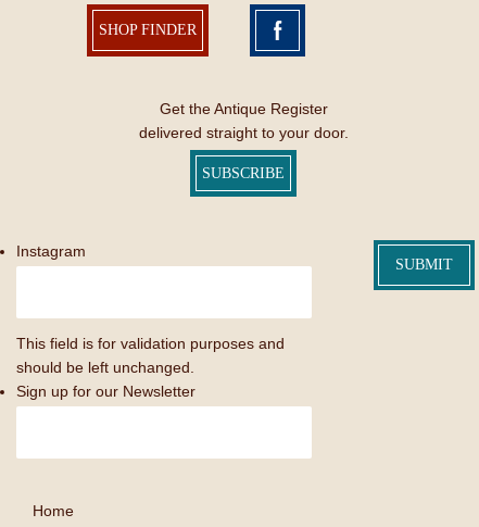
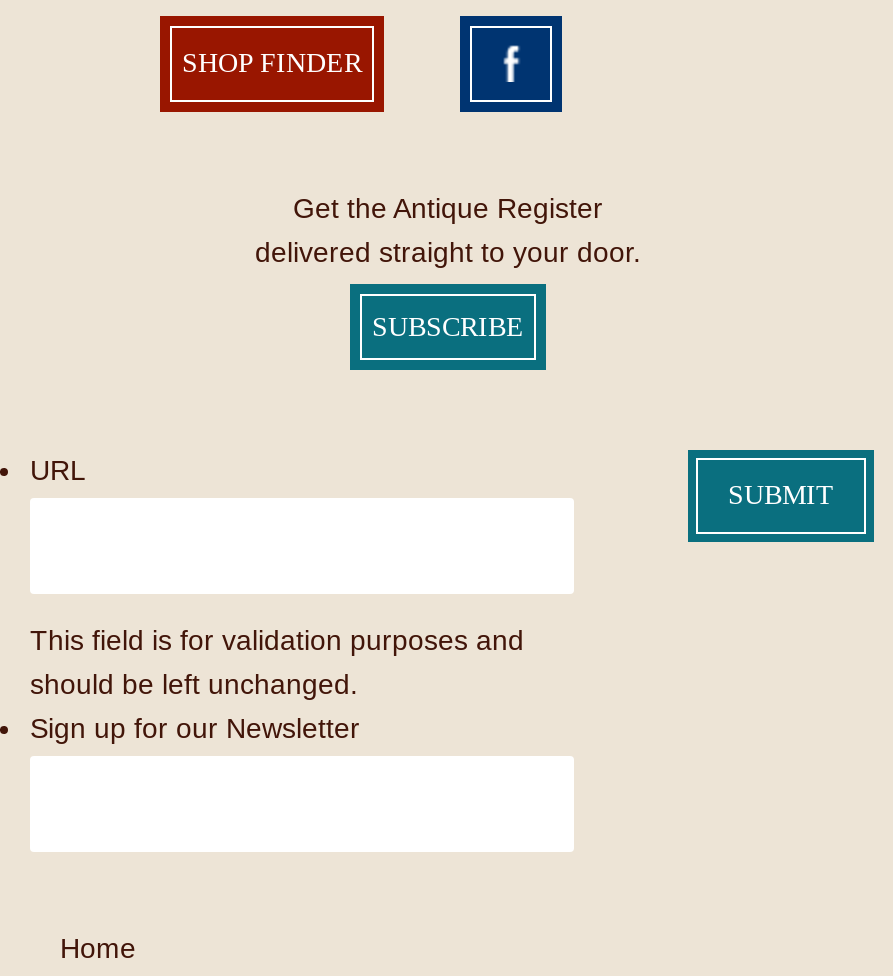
[16,242,86,259] Instagram -> [30,453,86,485] URL

